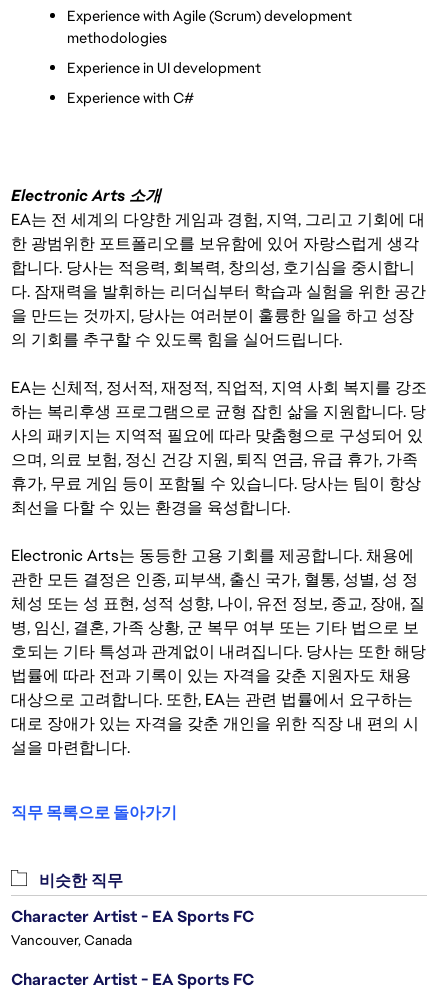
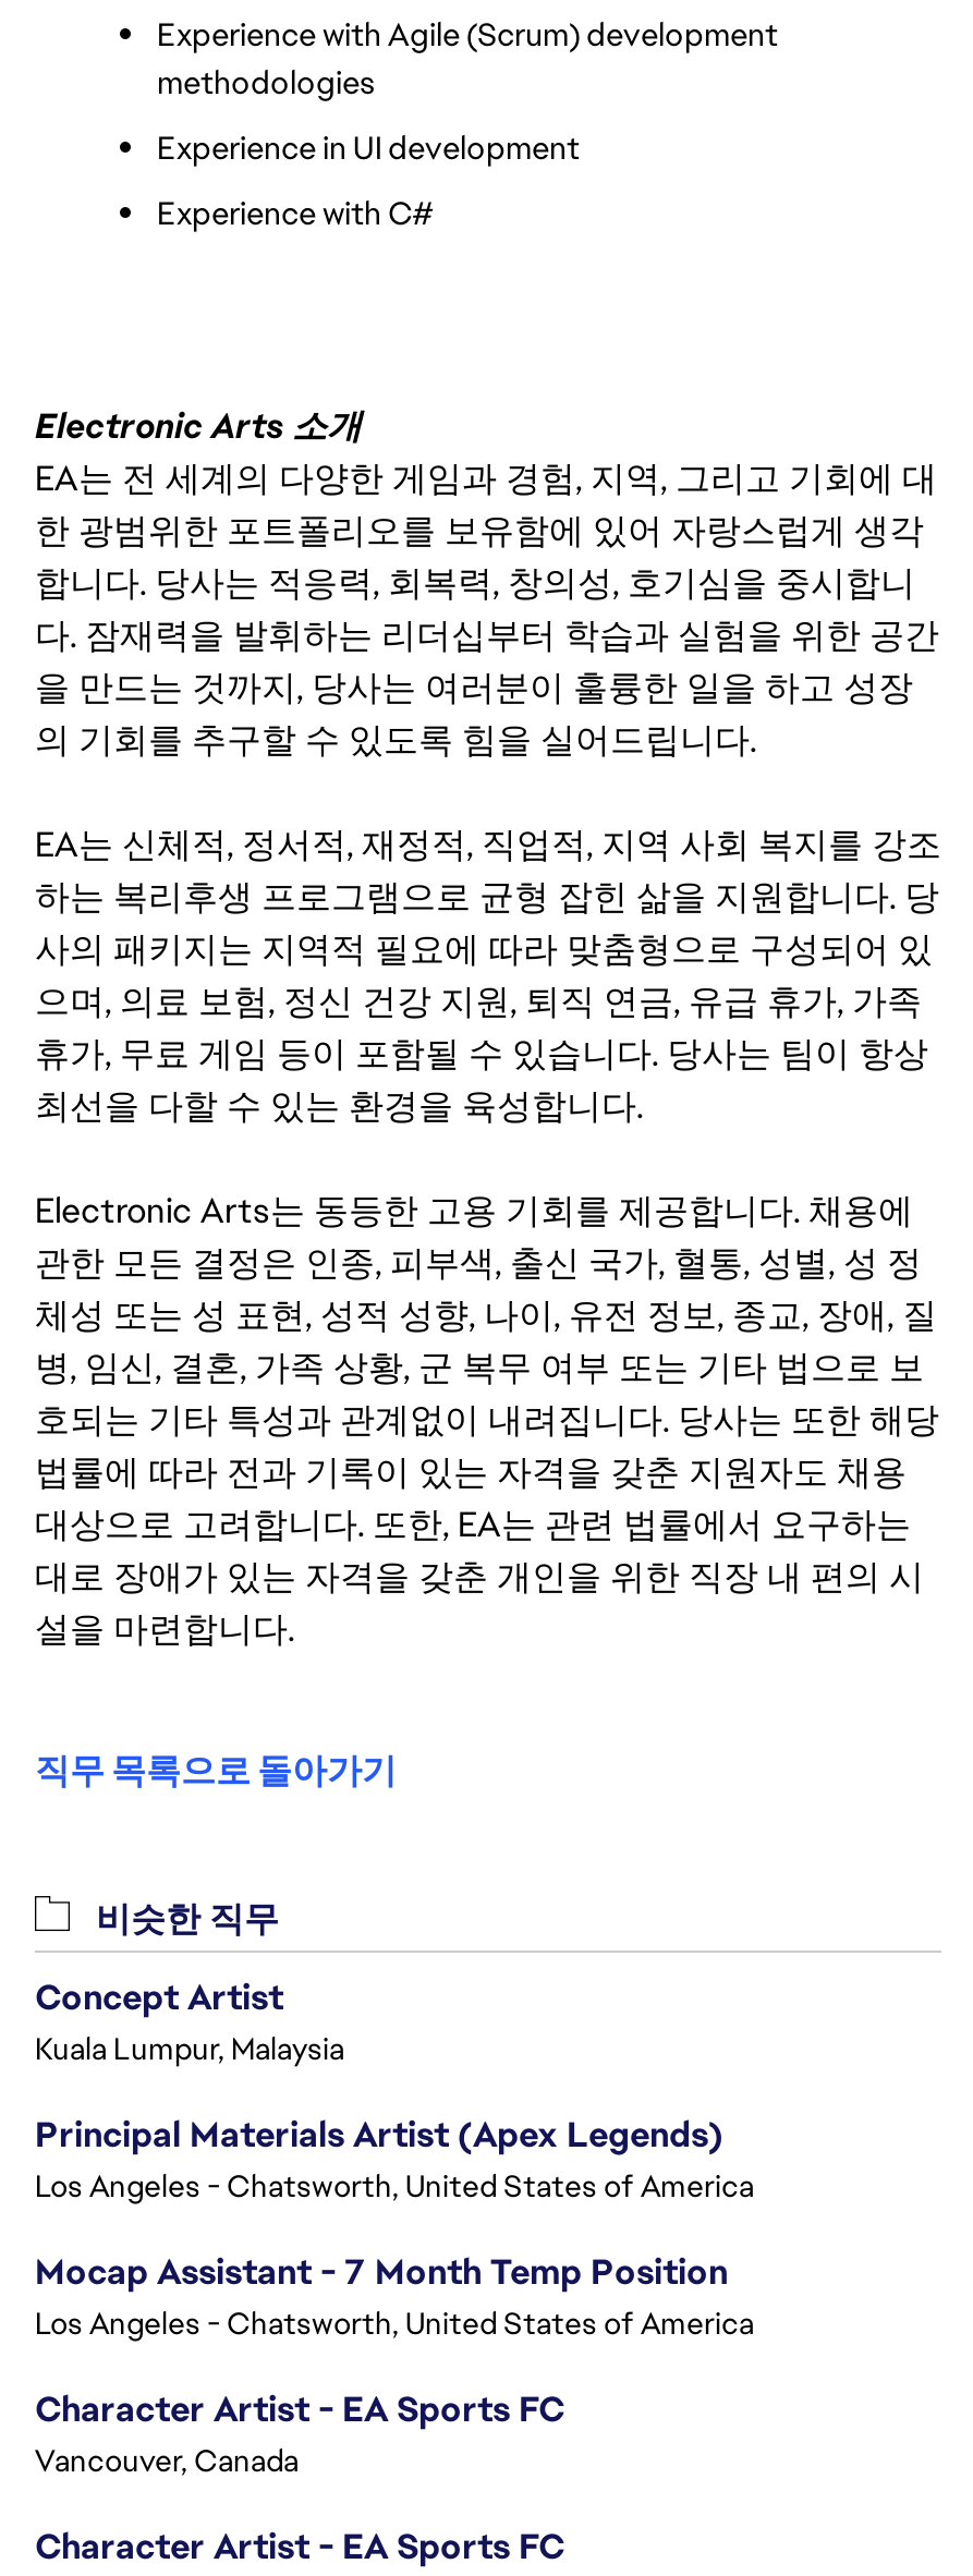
none -> [35,1974,754,2343] Concept Artist | Kuala Lumpur, Malaysia | Principal Materials Artist (Apex Legends) | Los Angeles - Chatsworth, United States of America | Mocap Assistant - 7 Month Temp Position | Los Angeles - Chatsworth, United States of America

